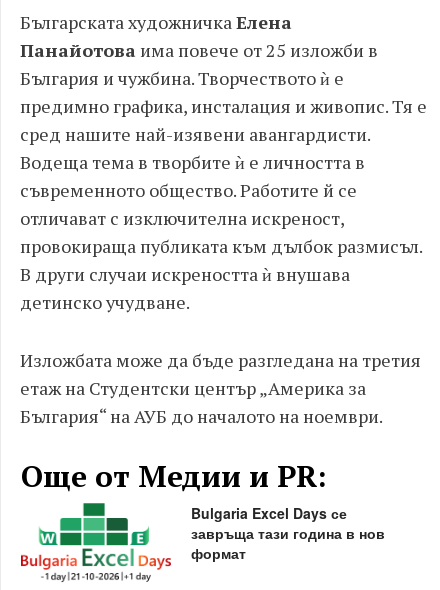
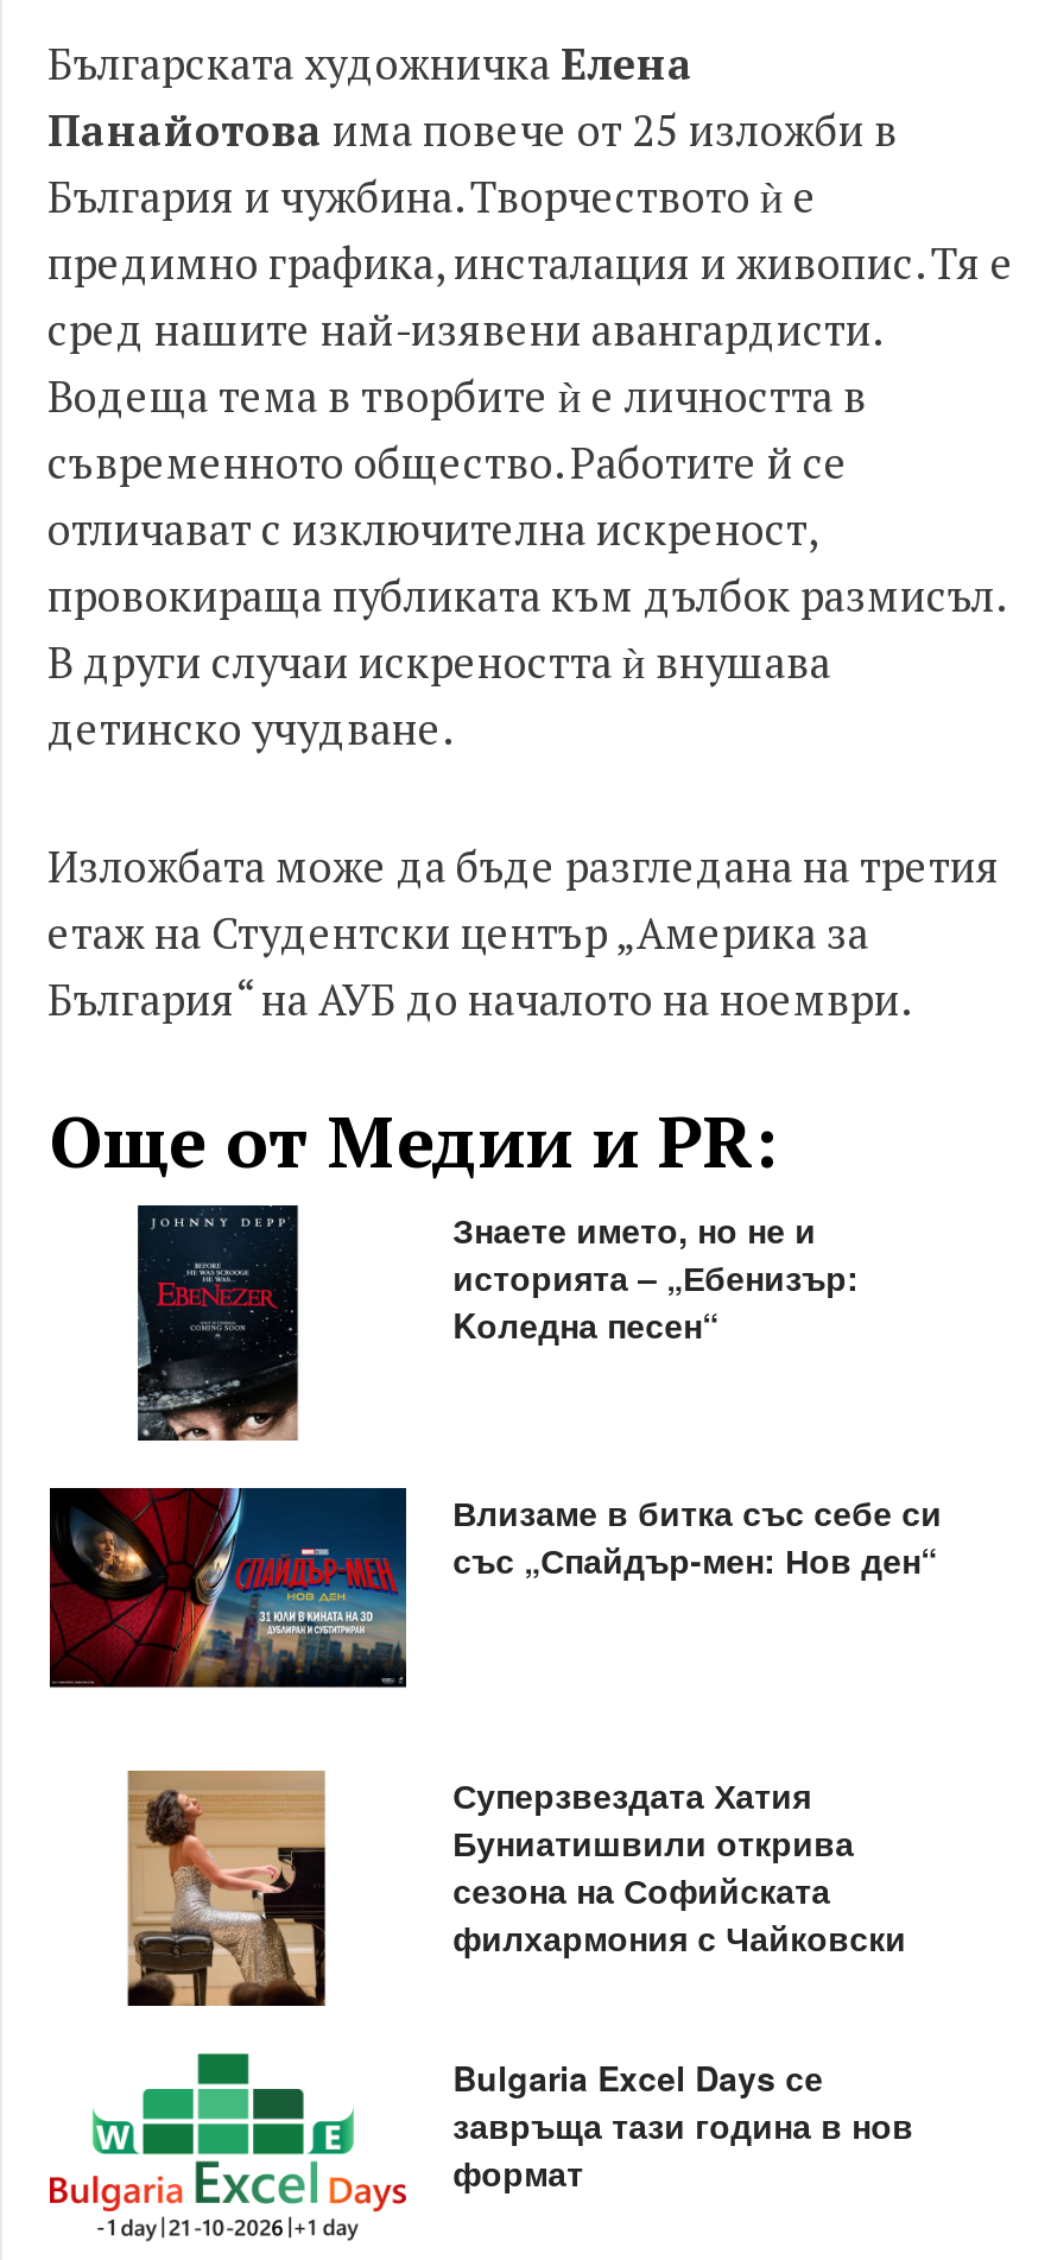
none -> [48,1486,942,1690] [image] | Влизаме в битка със себе си | със „Спайдър-мен: Нов ден“
none -> [126,1768,328,2008] [image]
none -> [135,1203,302,1443] [image]
none -> [453,1205,859,1348] Знаете името, но не и | историята – „Ебенизър: | Kоледна песен“
none -> [453,1771,906,1961] Суперзвездата Хатия | Буниатишвили открива | сезона на Софийската | филхармония с Чайковски

